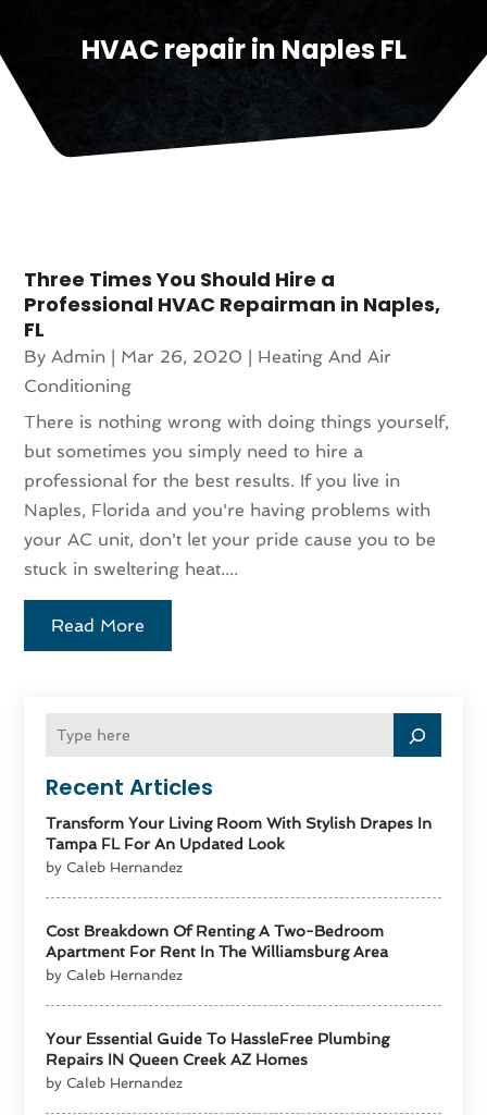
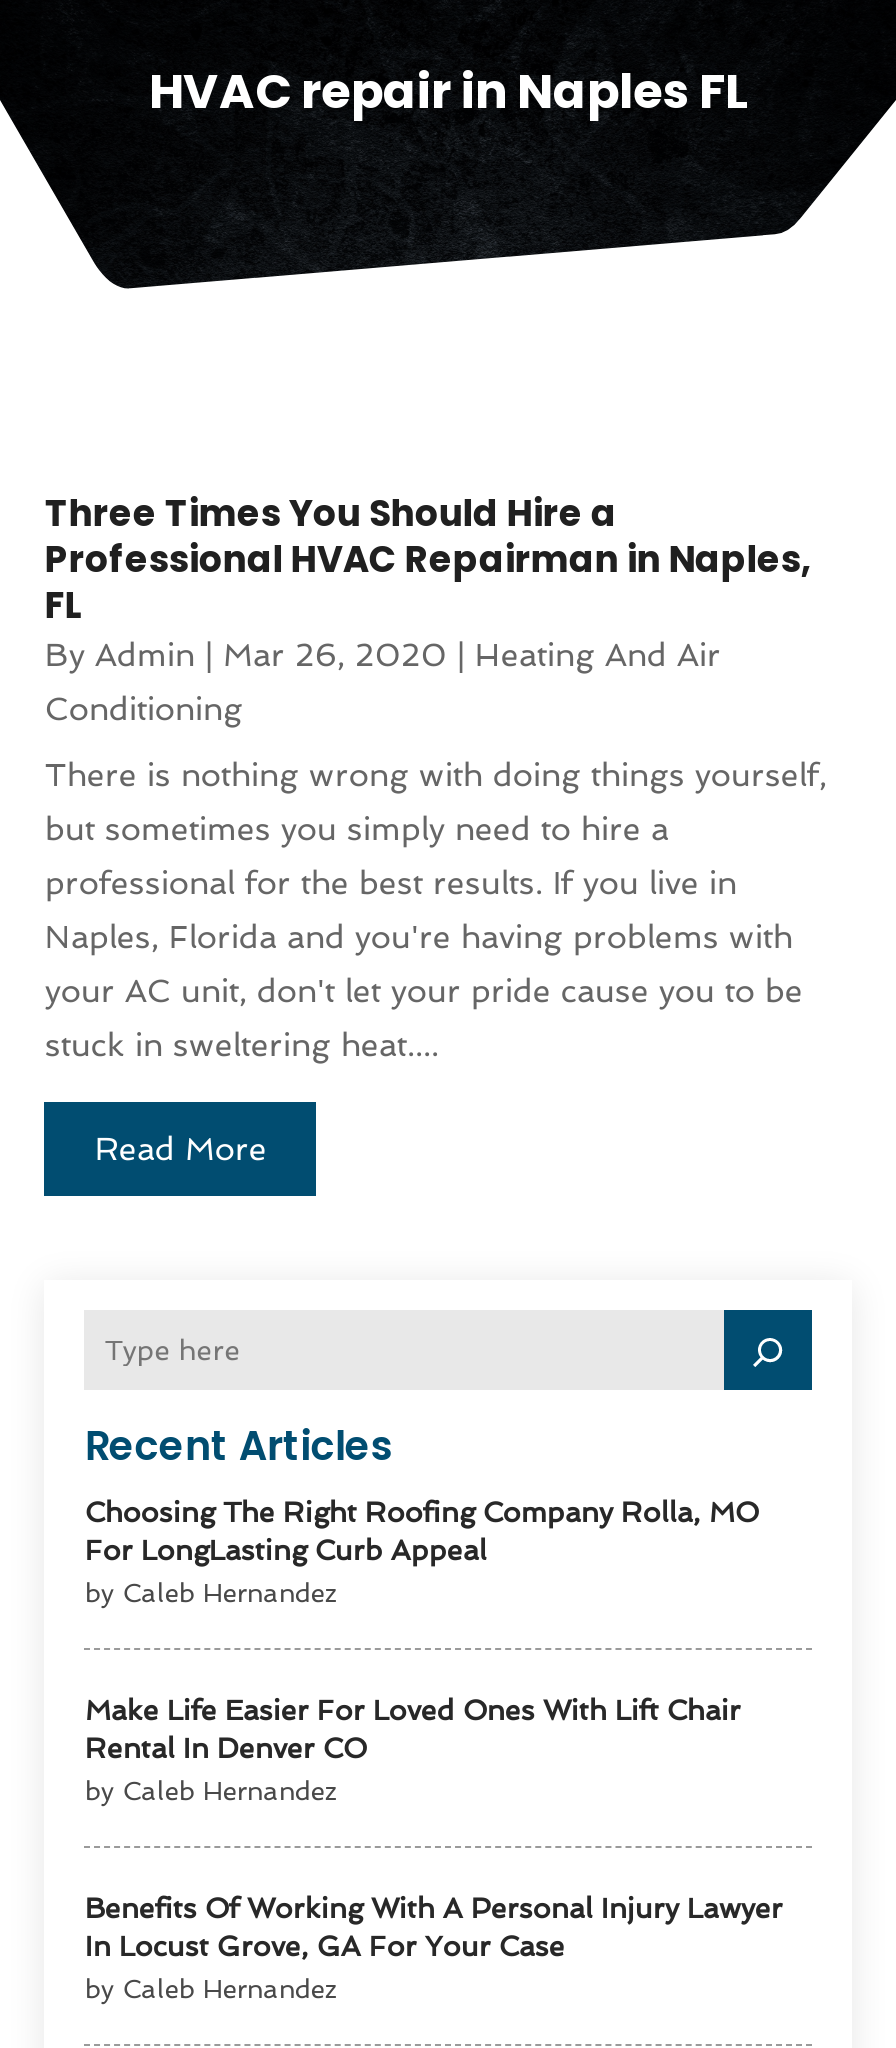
[46,814,432,852] Transform Your Living Room With Stylish Drapes In | Tampa FL For An Updated Look -> [85,1495,759,1565] Choosing The Right Roofing Company Rolla, MO | For LongLasting Curb Appeal
[46,922,389,960] Cost Breakdown Of Renting A Two-Bedroom | Apartment For Rent In The Williamsburg Area -> [85,1693,741,1763] Make Life Easier For Loved Ones With Lift Chair | Rental In Denver CO
[46,1030,390,1068] Your Essential Guide To HassleFree Plumbing | Repairs IN Queen Creek AZ Homes -> [85,1891,783,1961] Benefits Of Working With A Personal Injury Lawyer | In Locust Grove, GA For Your Case

